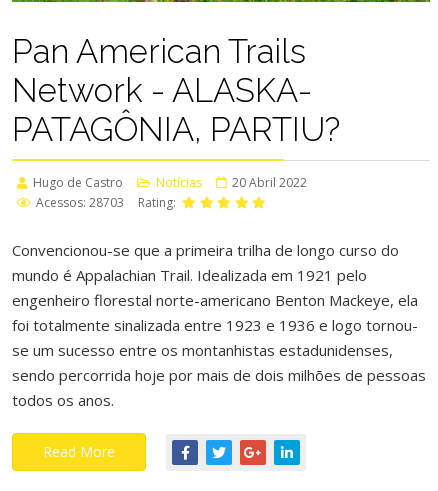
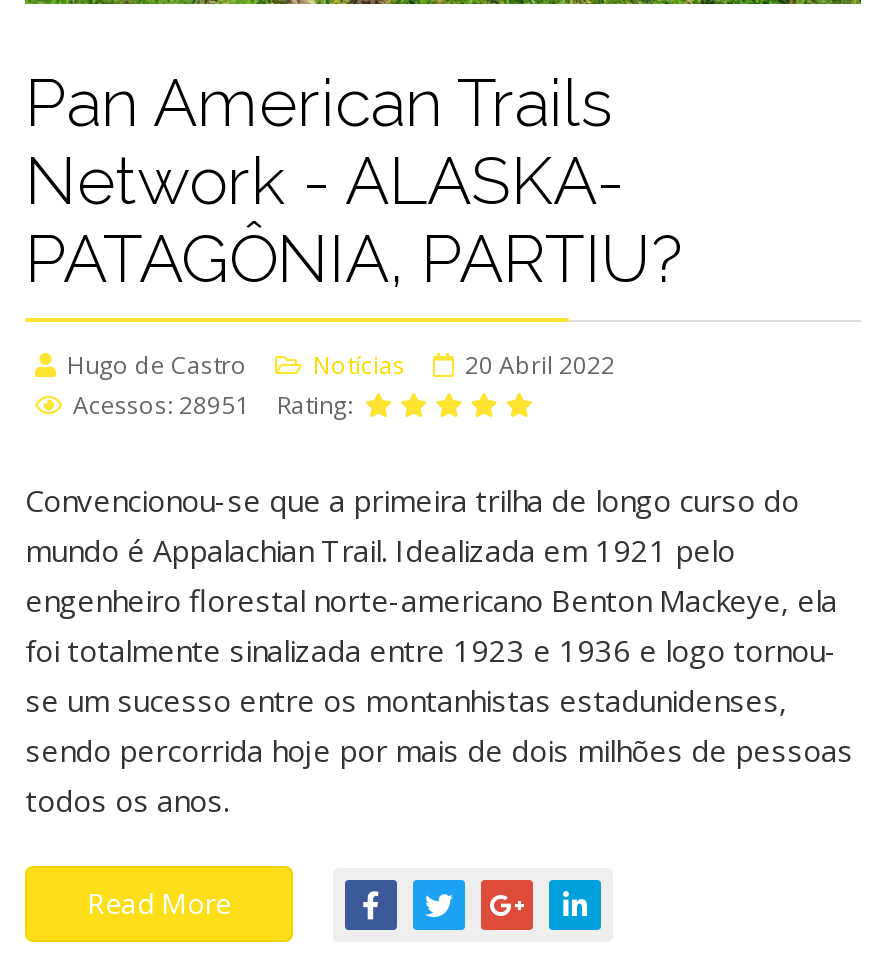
[36,194,179,211] Acessos: 28703 Rating: -> [73,387,359,421] Acessos: 28951 Rating:

